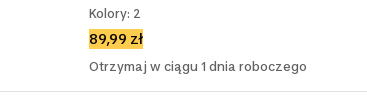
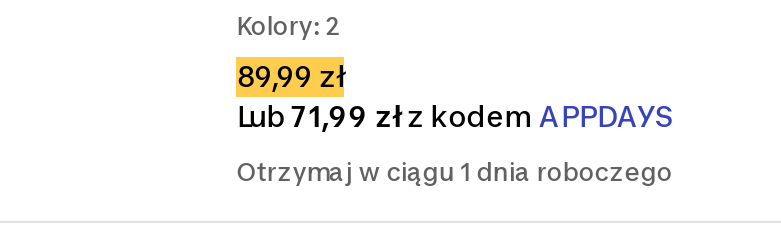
none -> [237,99,673,133] Lub 71,99 zł z kodem APPDAYS

